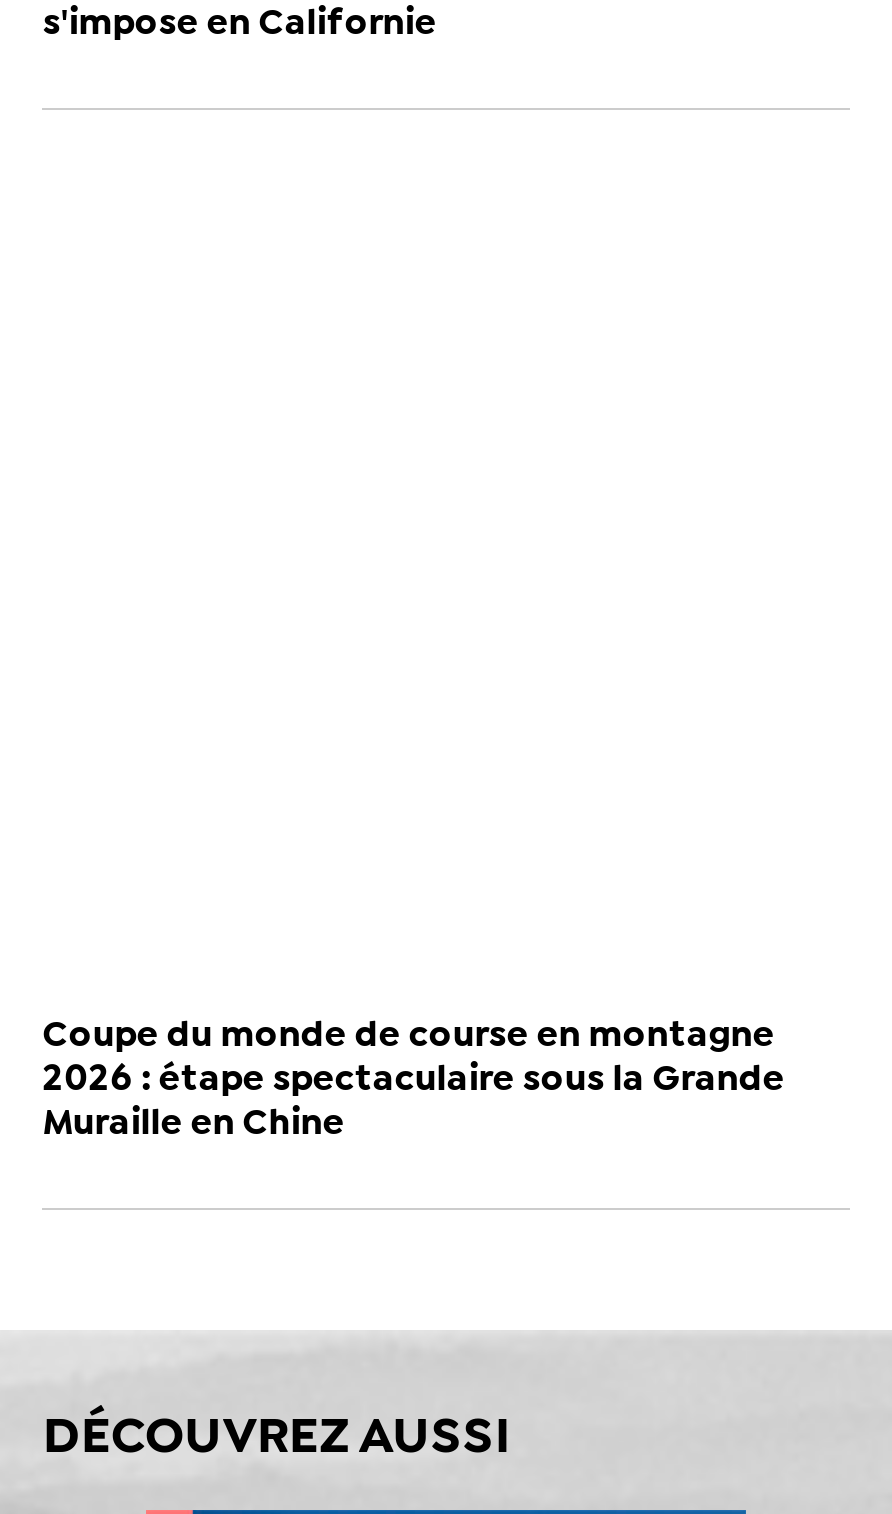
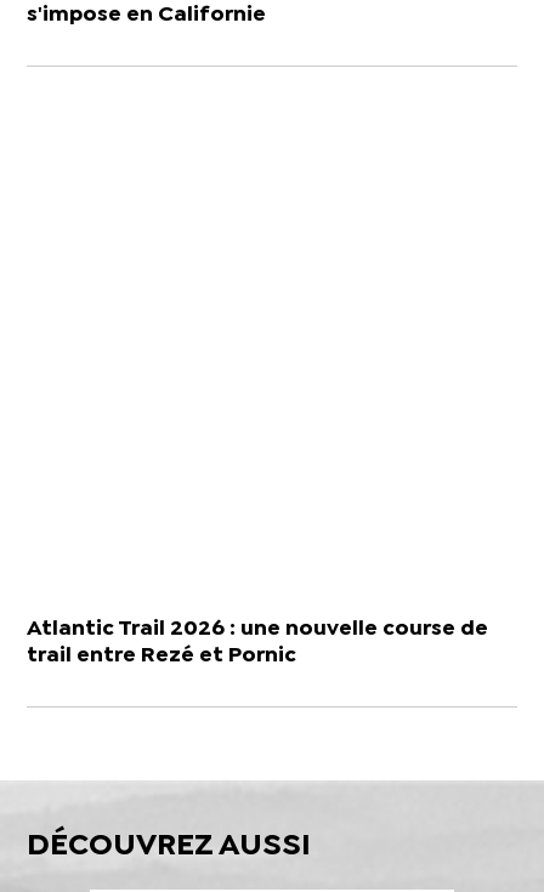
[43,1023,785,1141] Coupe du monde de course en montagne | 2026 : étape spectaculaire sous la Grande | Muraille en Chine -> [27,621,489,665] Atlantic Trail 2026 : une nouvelle course de | trail entre Rezé et Pornic

